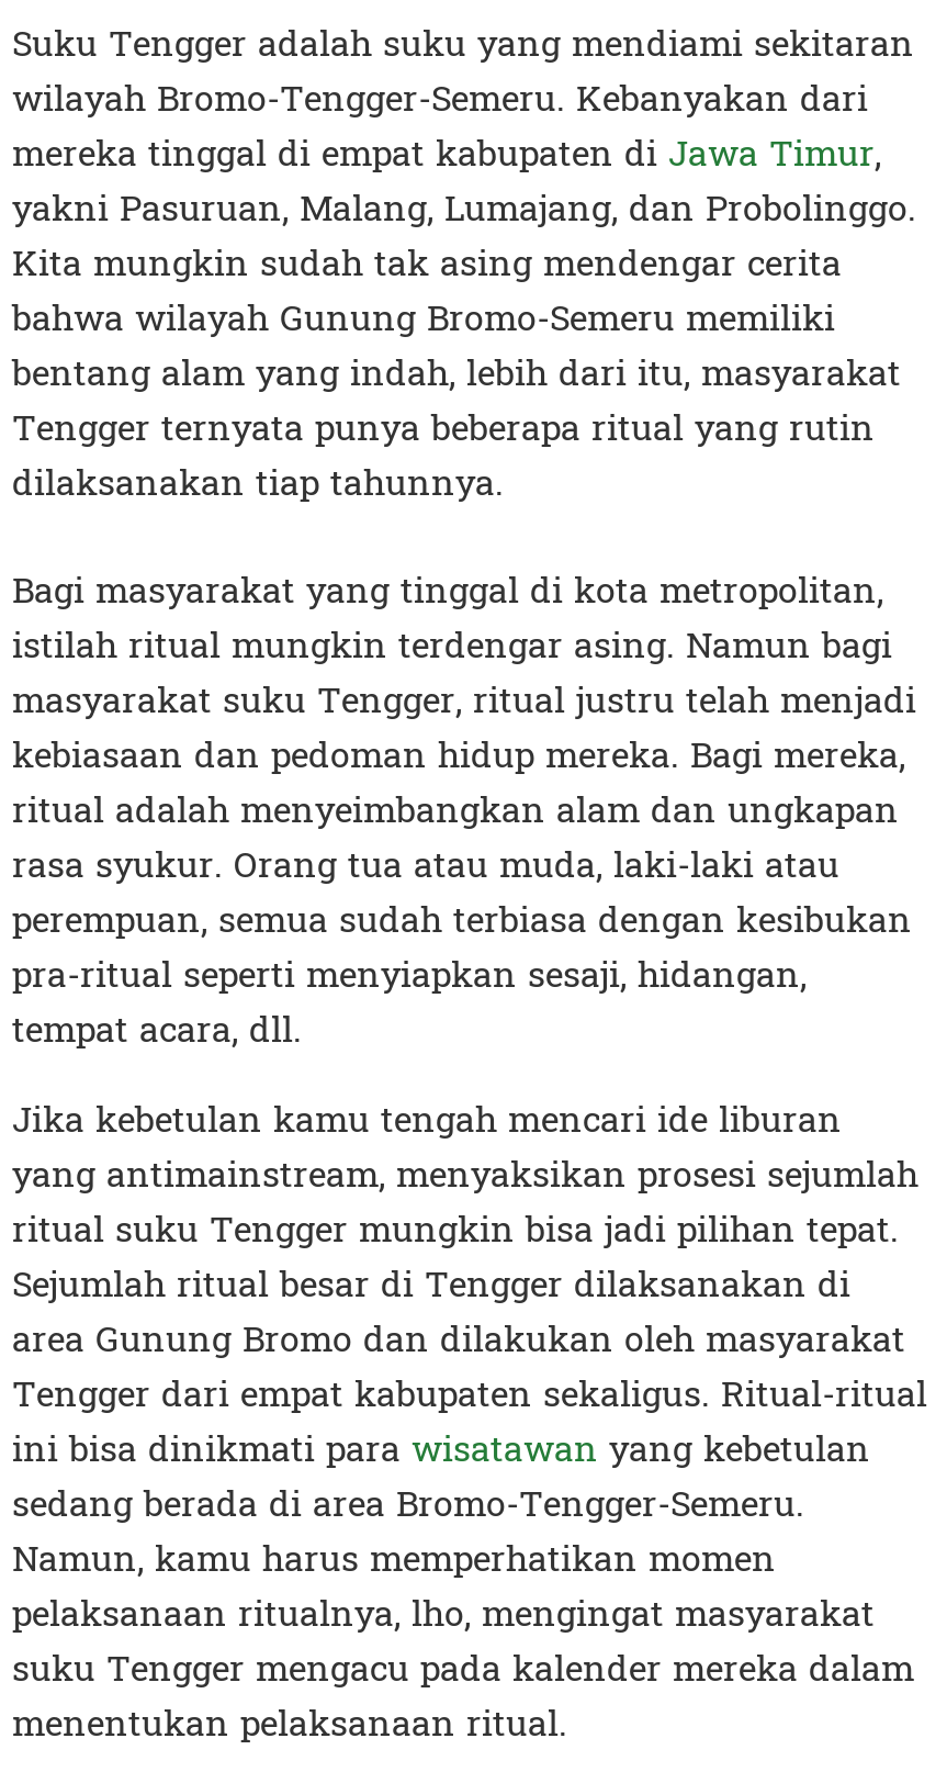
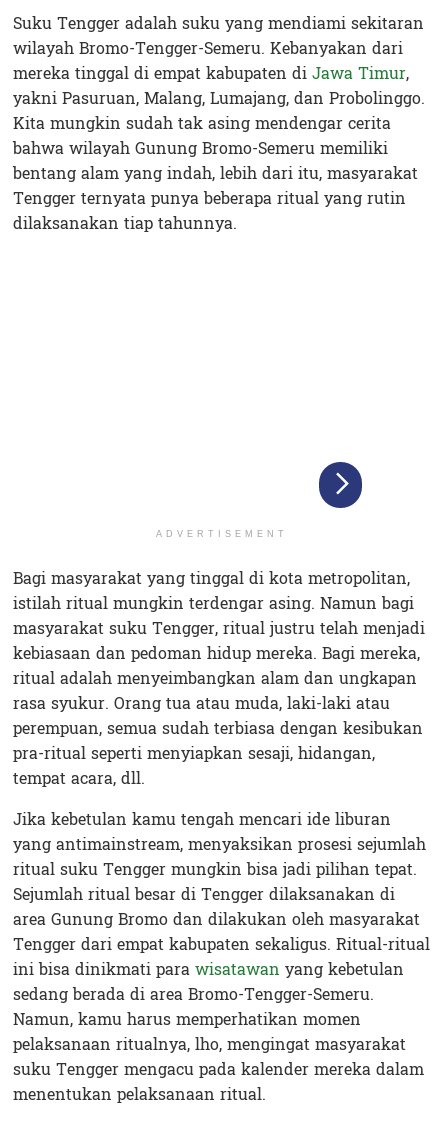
none -> [156,529,288,539] ADVERTISEMENT
none -> [318,461,363,509] [image]

